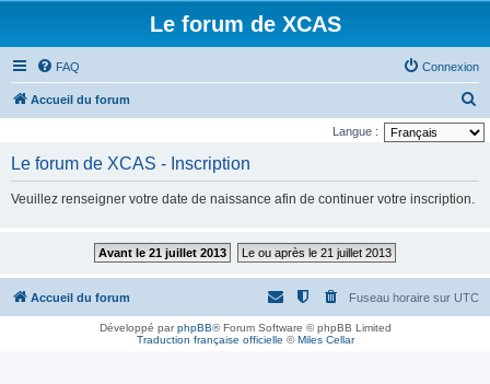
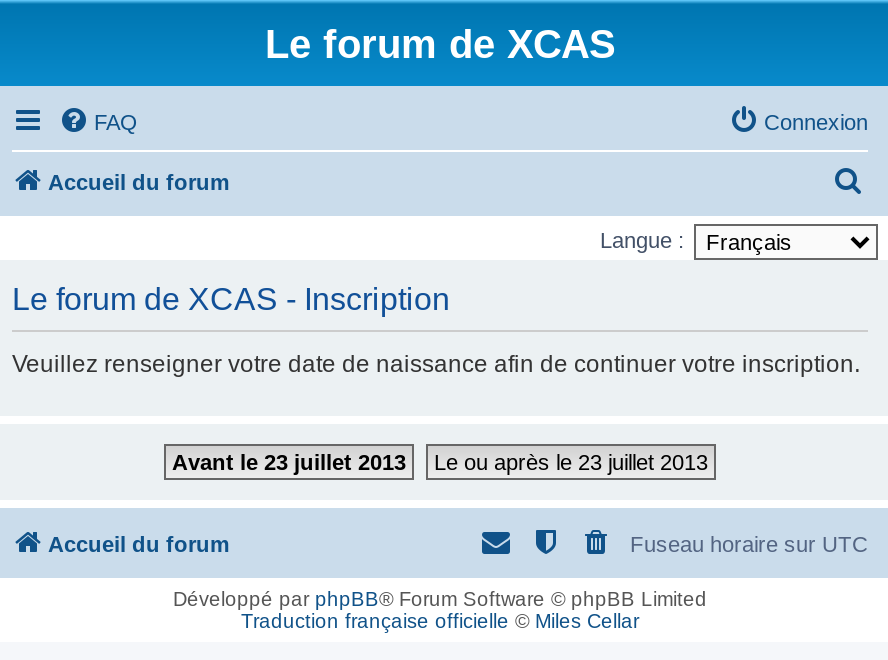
[98,246,226,259] Avant le 21 juillet 2013 -> [172,450,406,474] Avant le 23 juillet 2013
[242,246,392,259] Le ou après le 21 juillet 2013 -> [434,450,708,474] Le ou après le 23 juillet 2013

